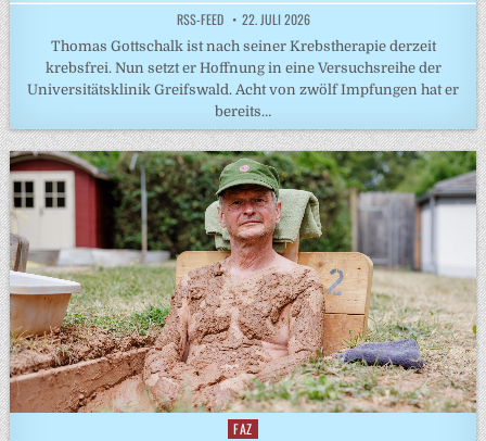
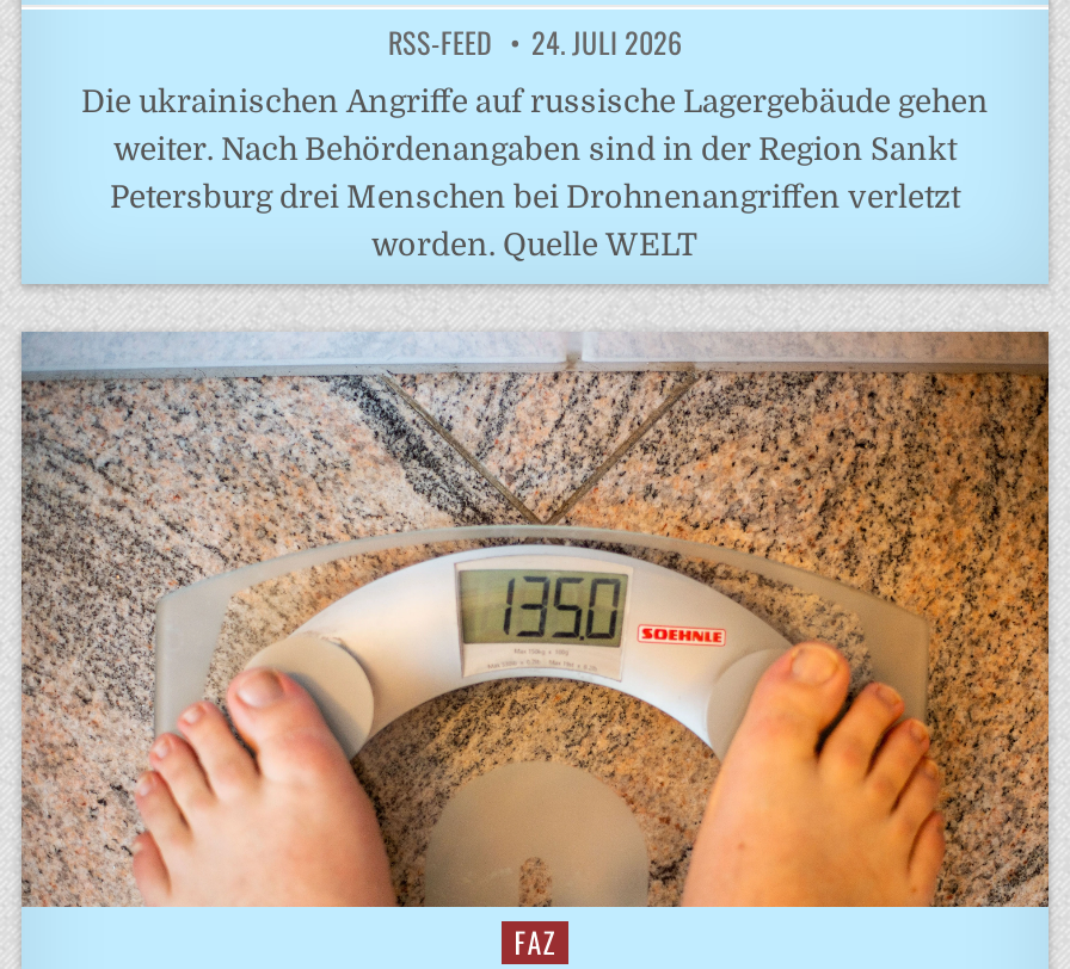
[176,10,310,28] RSS-FEED 22. JULI 2026 -> [388,21,682,62] RSS-FEED 24. JULI 2026
[27,38,459,119] Thomas Gottschalk ist nach seiner Krebstherapie derzeit | krebsfrei. Nun setzt er Hoffnung in eine Versuchsreihe der | Universitätsklinik Greifswald. Acht von zwölf Impfungen hat er | bereits… -> [81,84,989,263] Die ukrainischen Angriffe auf russische Lagergebäude gehen | weiter. Nach Behördenangaben sind in der Region Sankt | Petersburg drei Menschen bei Drohnenangriffen verletzt | worden. Quelle WELT
[9,150,476,414] [image] -> [19,329,1051,909] [image]

